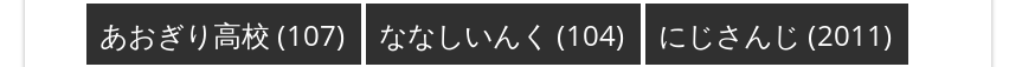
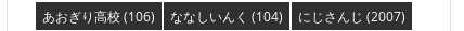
[99,15,346,55] あおぎり高校(107) -> [42,7,154,26] あおぎり高校(106)
[658,15,893,55] にじさんじ(2011) -> [298,7,405,26] にじさんじ(2007)

